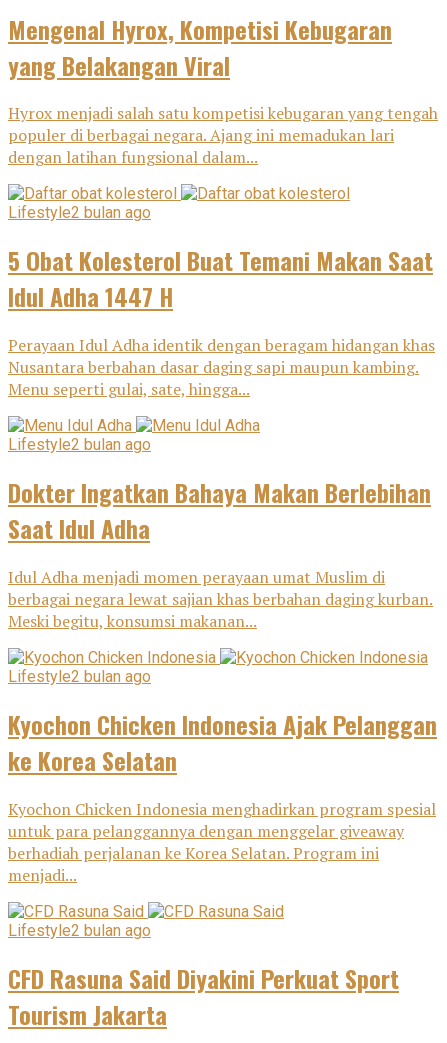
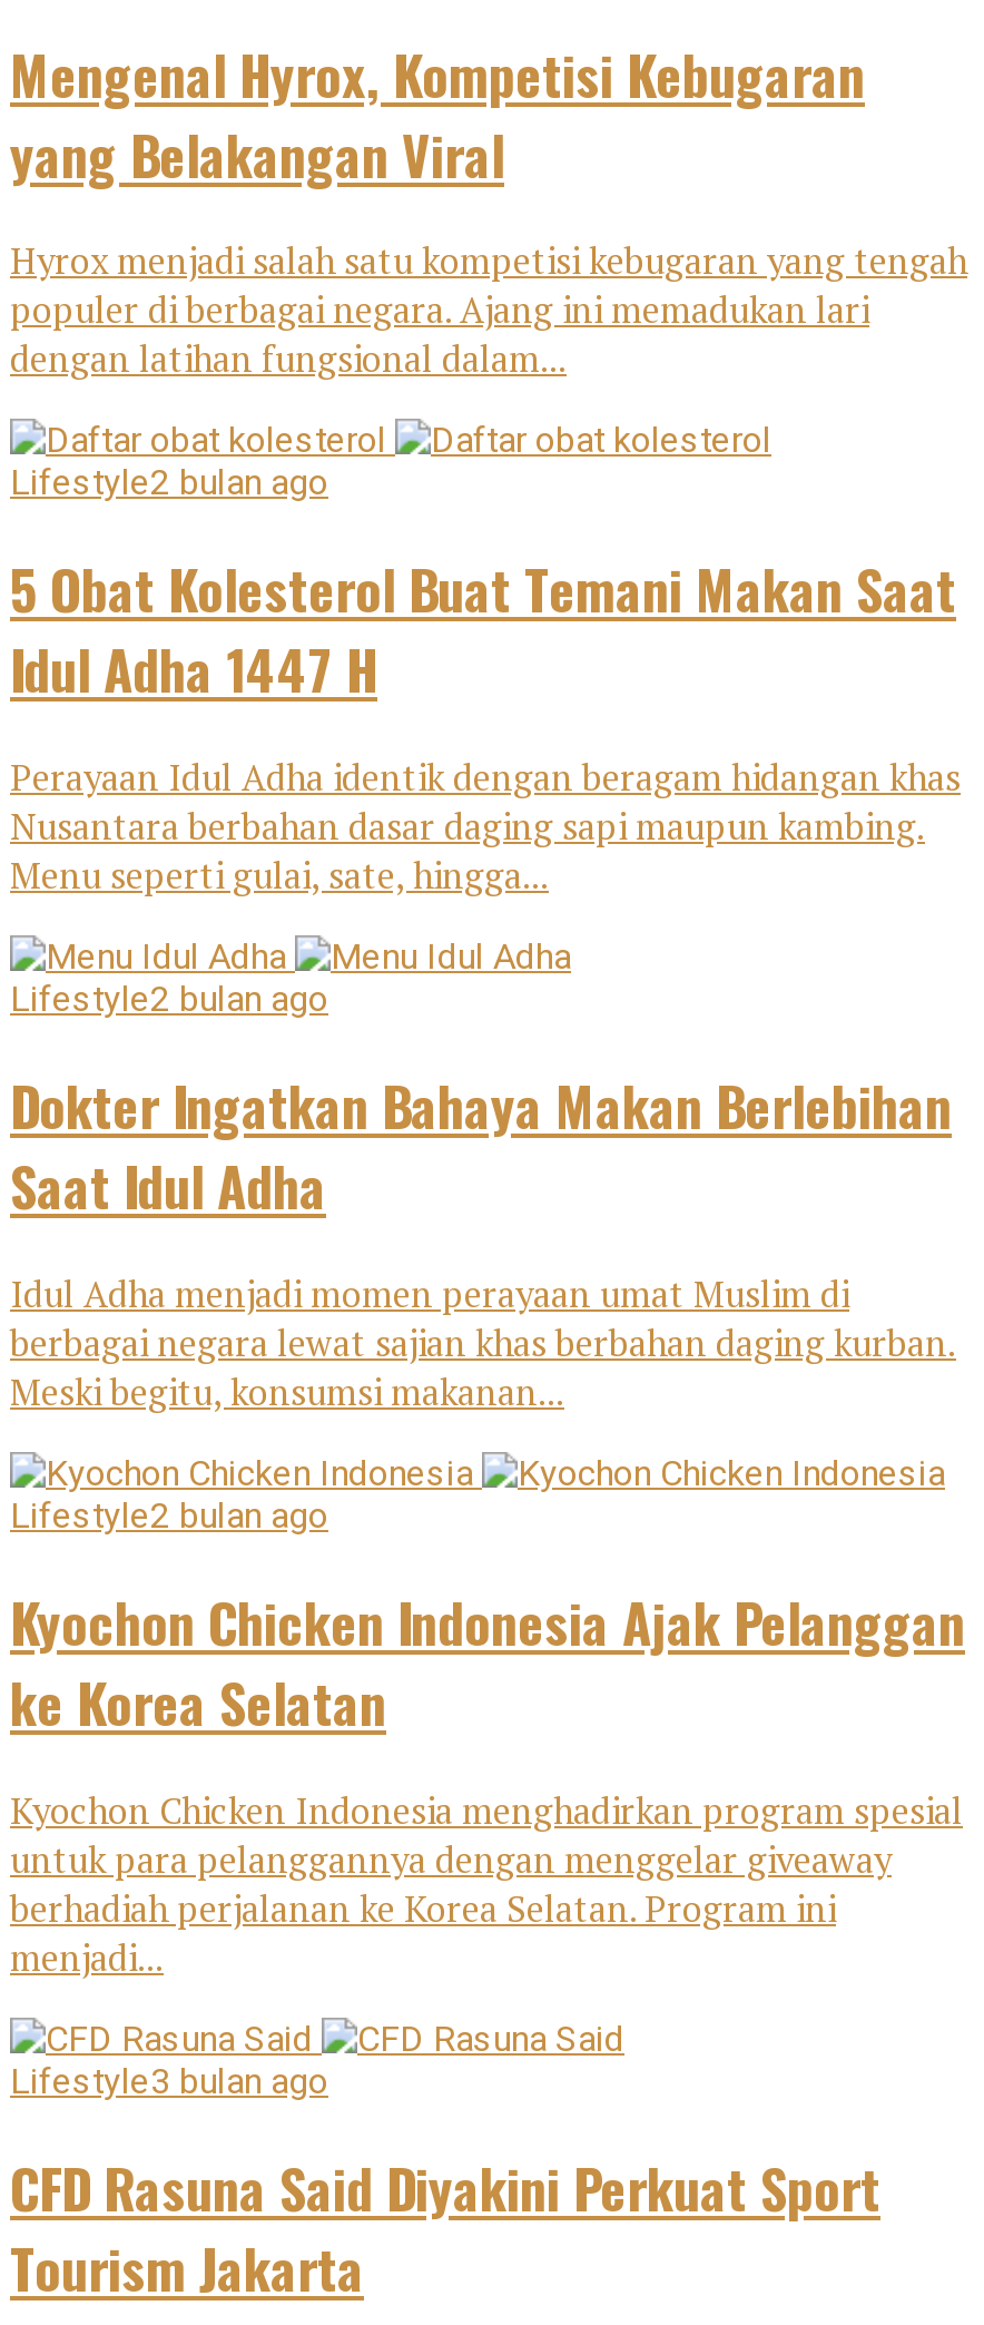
[8,921,151,940] Lifestyle2 bulan ago -> [10,2060,328,2102] Lifestyle3 bulan ago

